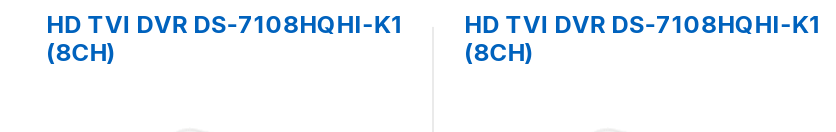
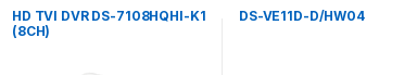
[464,9,821,67] HD TVI DVR DS-7108HQHI-K1 | (8CH) -> [239,8,365,24] DS-VE11D-D/HW04

